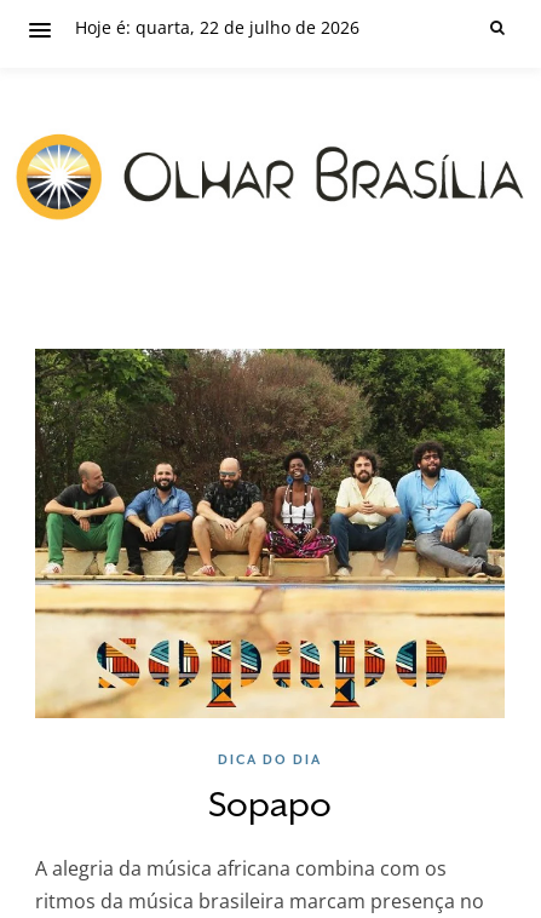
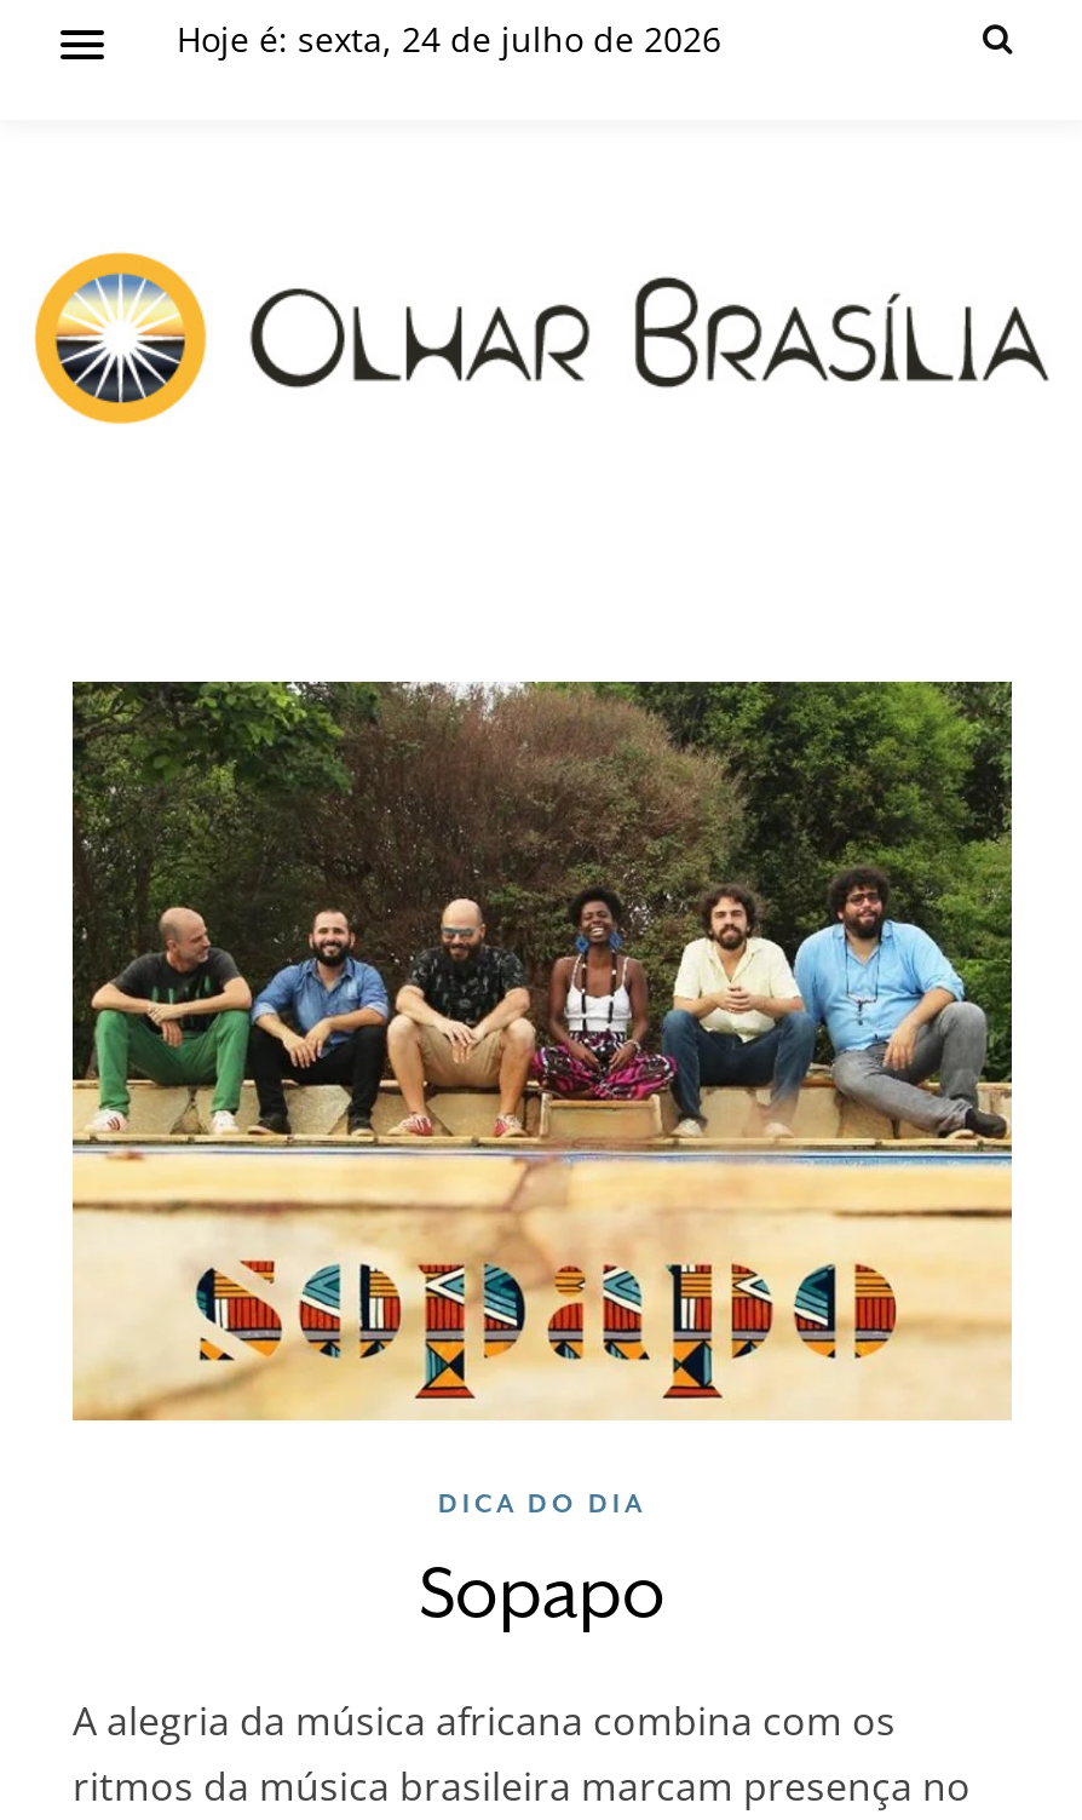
[75,16,359,39] Hoje é: quarta, 22 de julho de 2026 -> [177,16,721,62] Hoje é: sexta, 24 de julho de 2026

